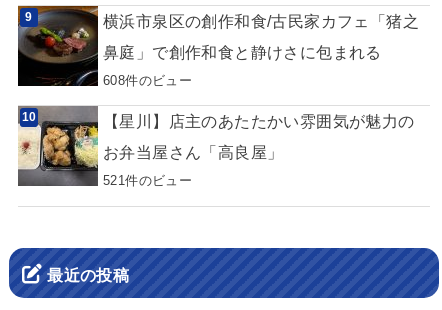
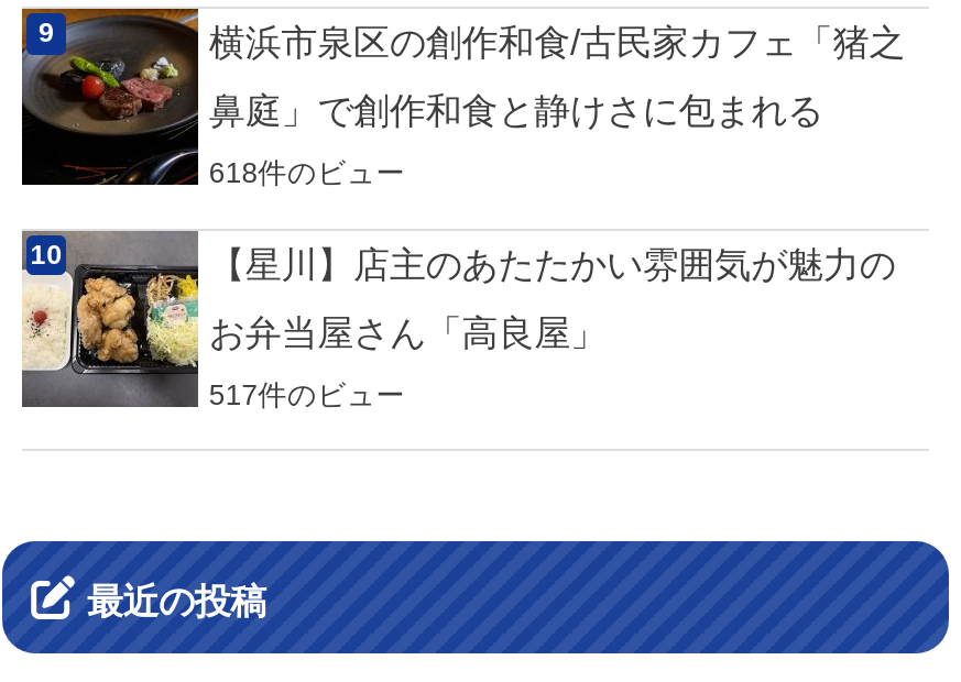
[103,73,192,88] 608件のビュー -> [209,156,406,189] 618件のビュー
[103,173,192,188] 521件のビュー -> [209,377,406,410] 517件のビュー

